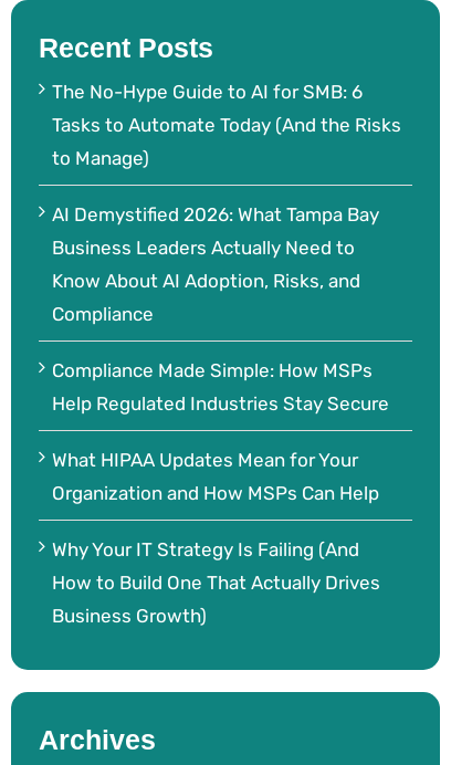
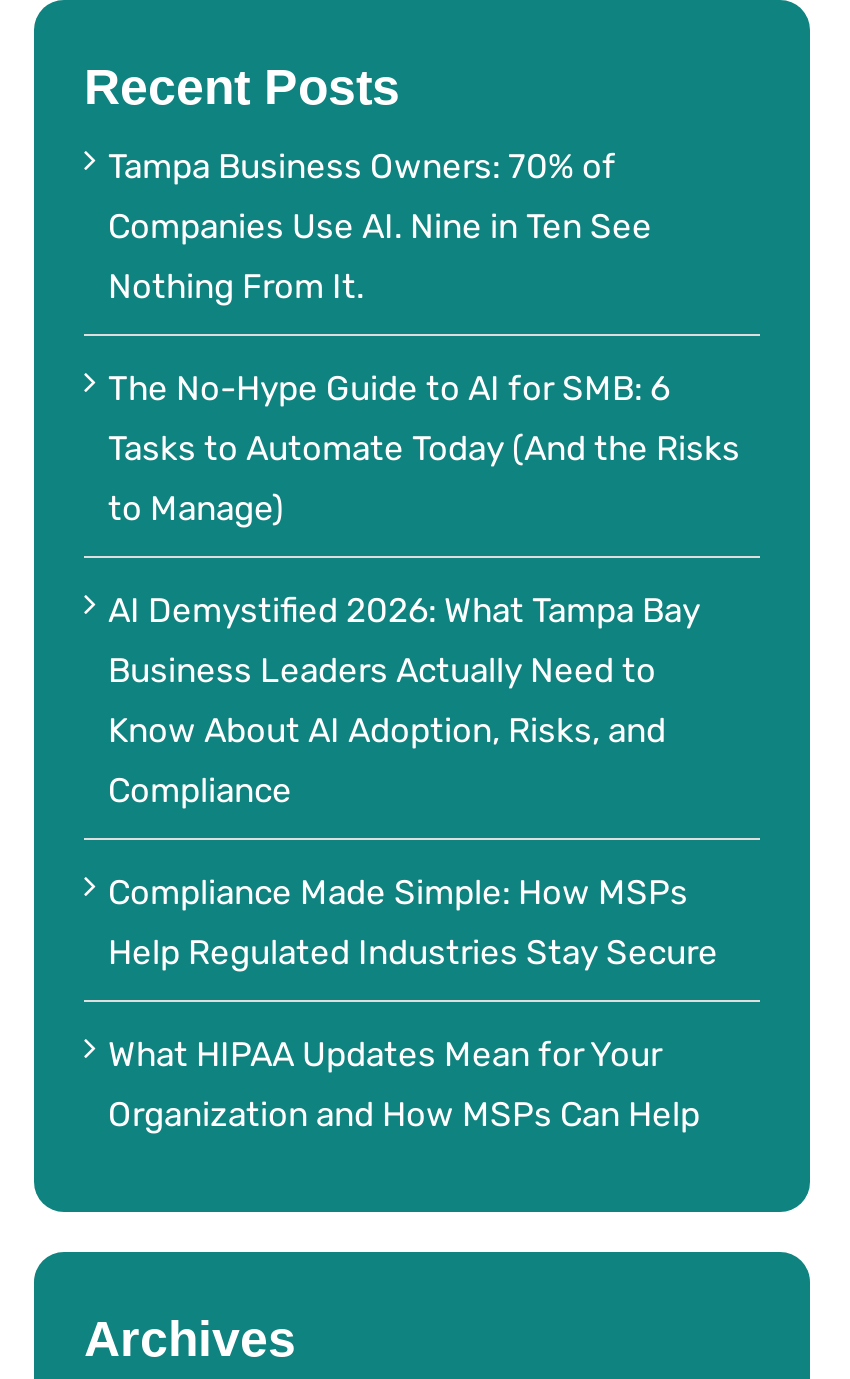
none -> [108,146,652,306] Tampa Business Owners: 70% of | Companies Use AI. Nine in Ten See | Nothing From It.
moved [52,81,401,504] -> [108,368,740,1134]: The No-Hype Guide to AI for SMB: 6 | Tasks to Automate Today (And the Risks | to Manage) | ... | What HIPAA Updates Mean for Your | Organization and How MSPs Can Help
[52,538,380,627] Why Your IT Strategy Is Failing (And | How to Build One That Actually Drives | Business Growth) -> none

